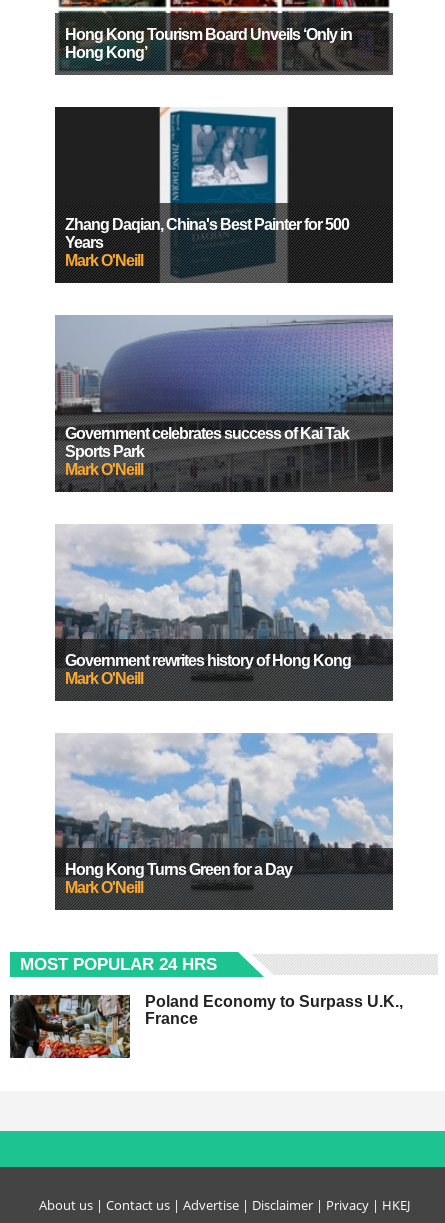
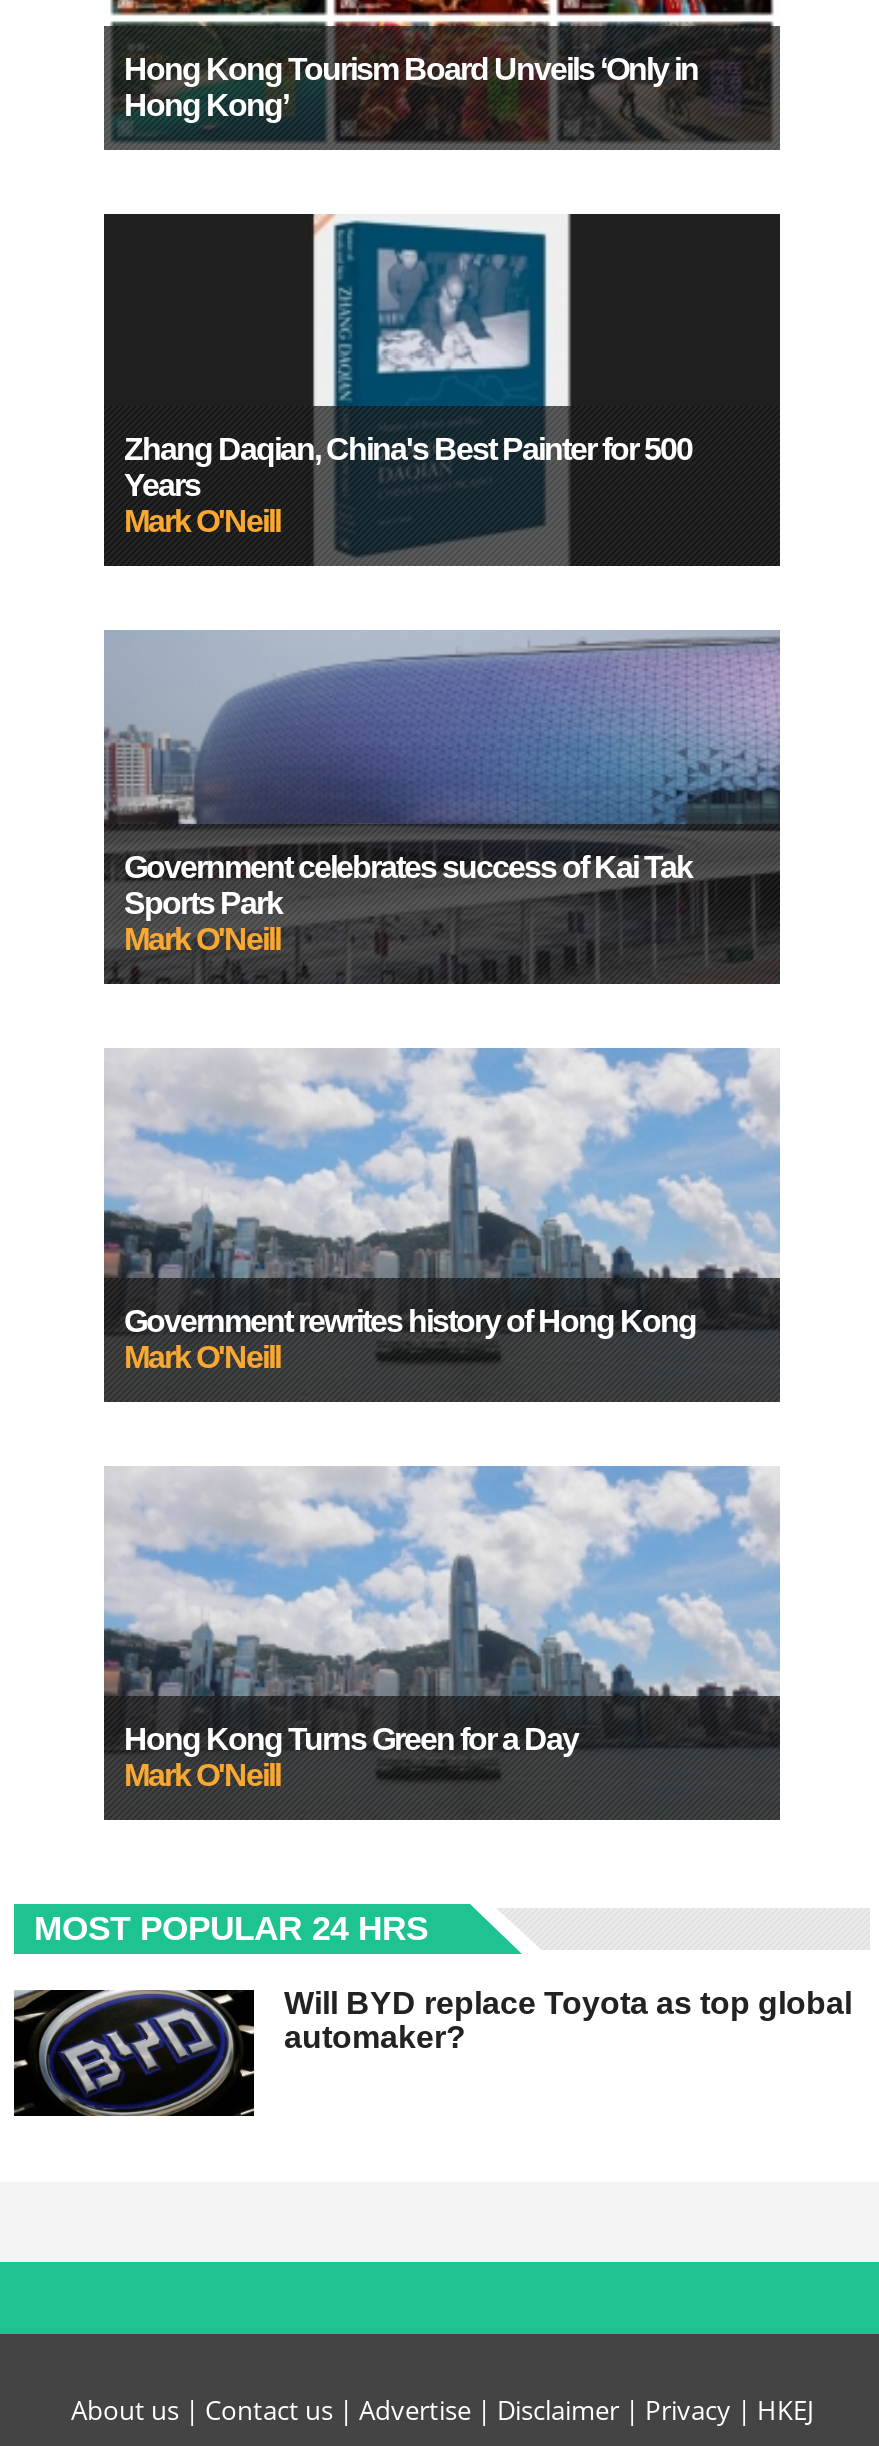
[9,993,403,1059] [image] | Poland Economy to Surpass U.K., | France -> [14,1986,852,2118] [image] | Will BYD replace Toyota as top global | automaker?

